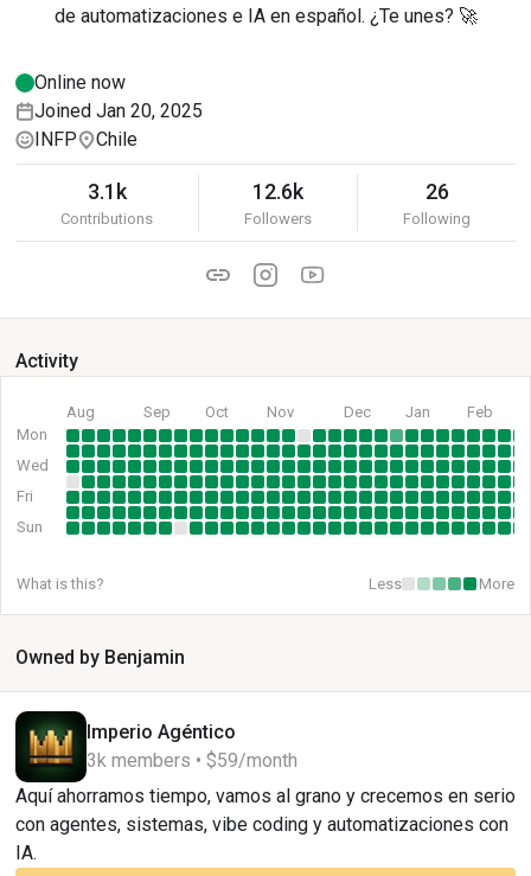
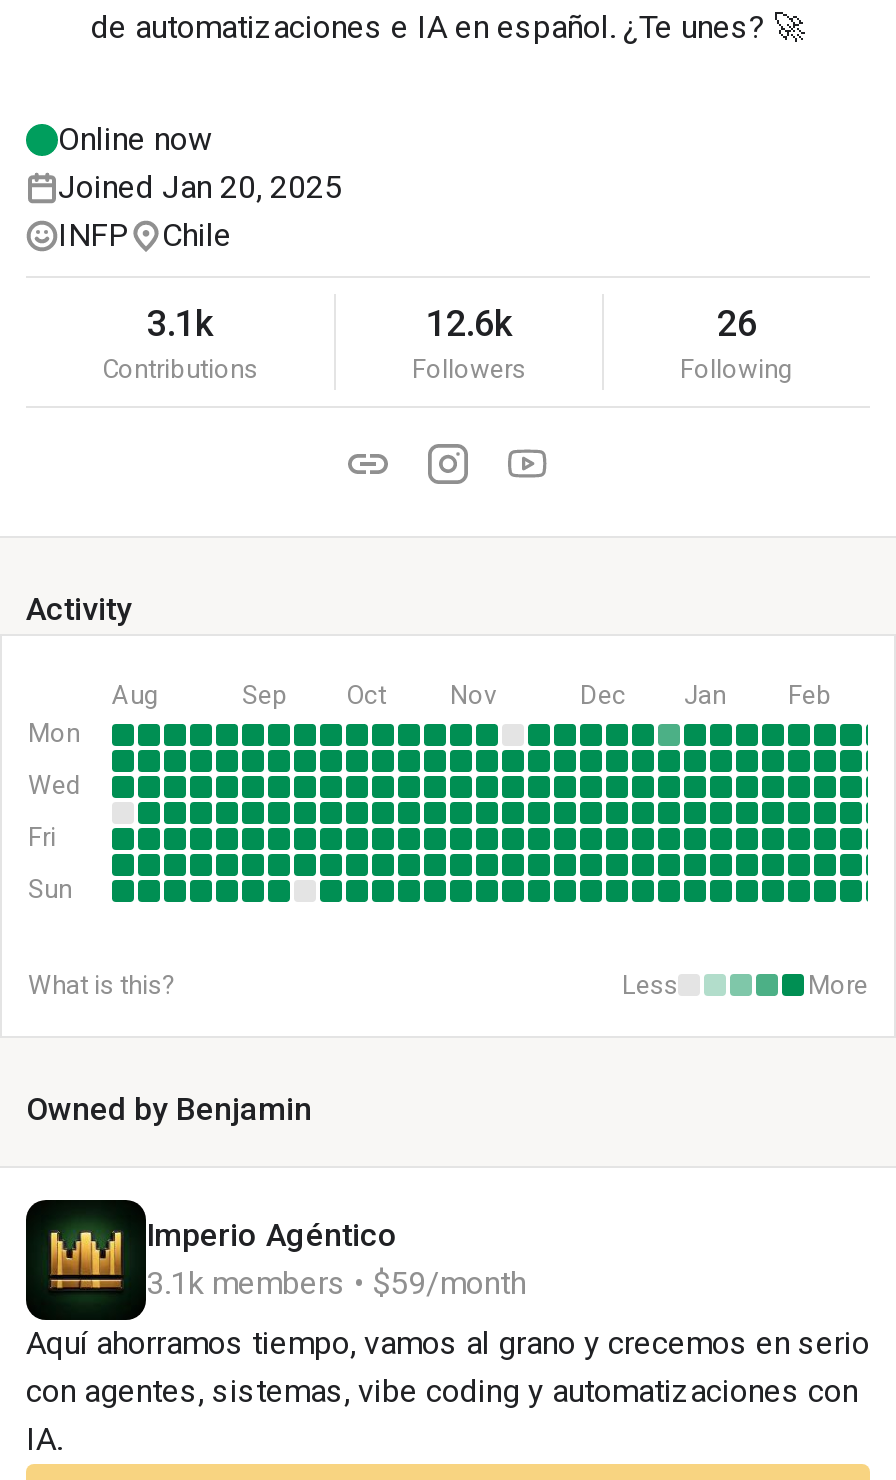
[87,749,298,772] 3k members • $59/month -> [146,1264,526,1302] 3.1k members • $59/month

